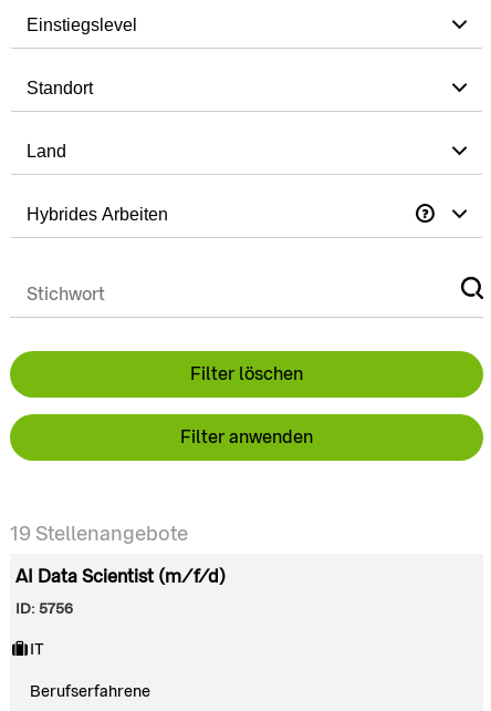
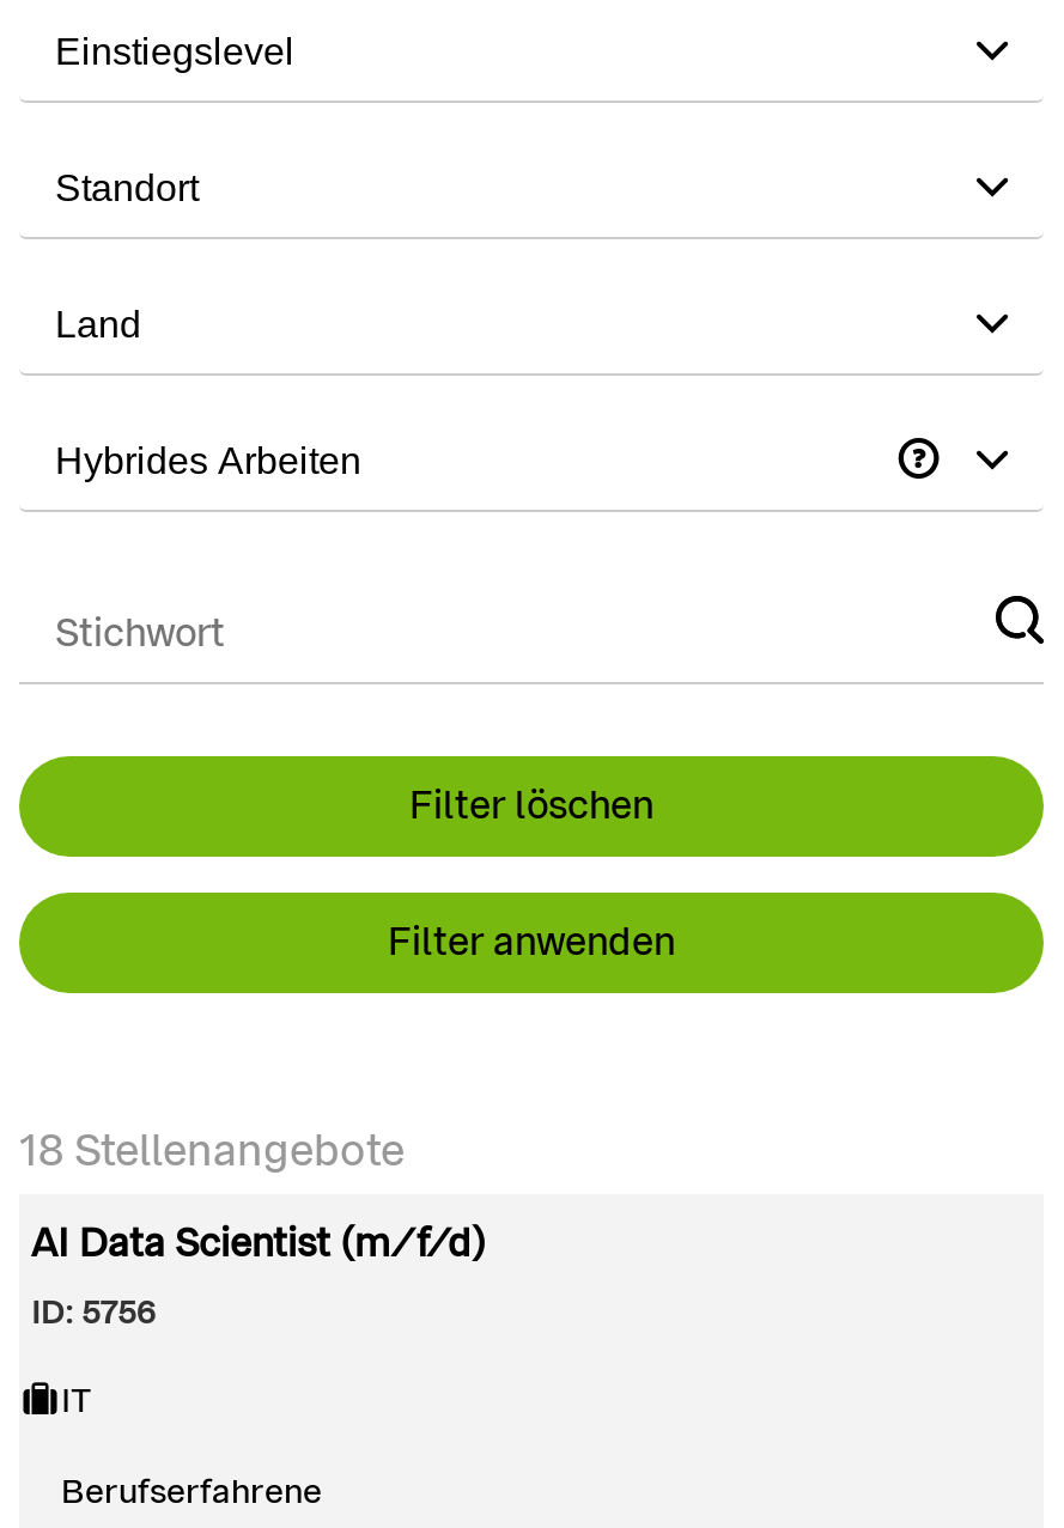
[10,521,188,546] 19 Stellenangebote -> [19,1123,405,1178] 18 Stellenangebote

